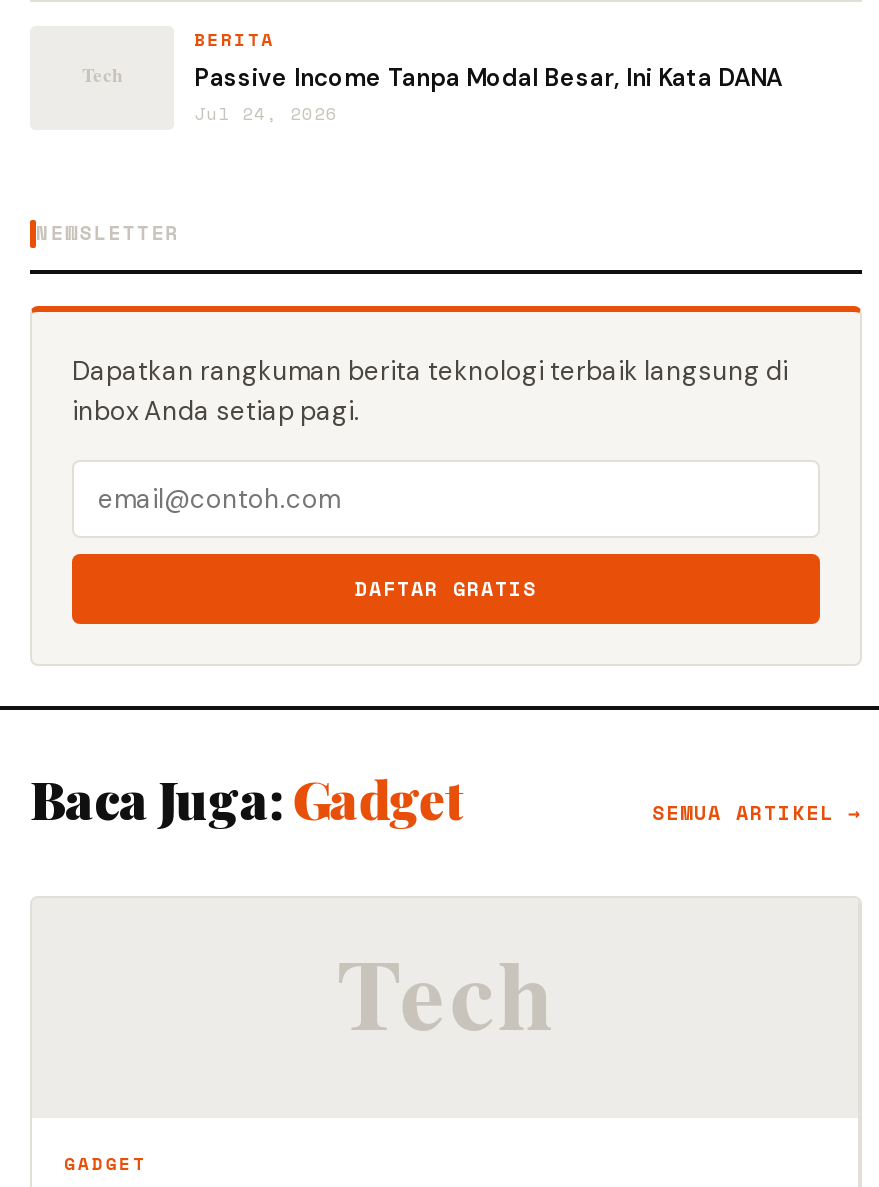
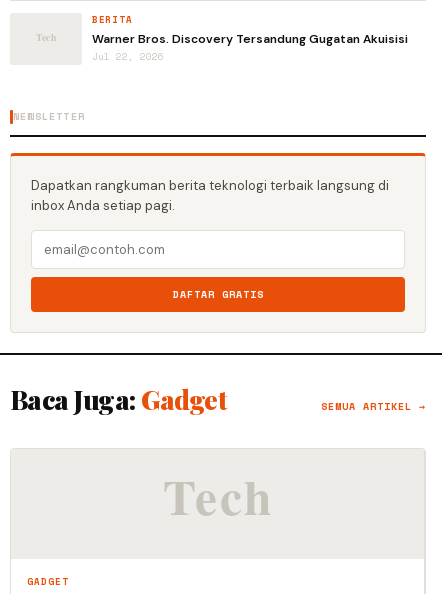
[194,62,782,126] Passive Income Tanpa Modal Besar, Ini Kata DANA | Jul 24, 2026 -> [92,31,408,63] Warner Bros. Discovery Tersandung Gugatan Akuisisi | Jul 22, 2026

